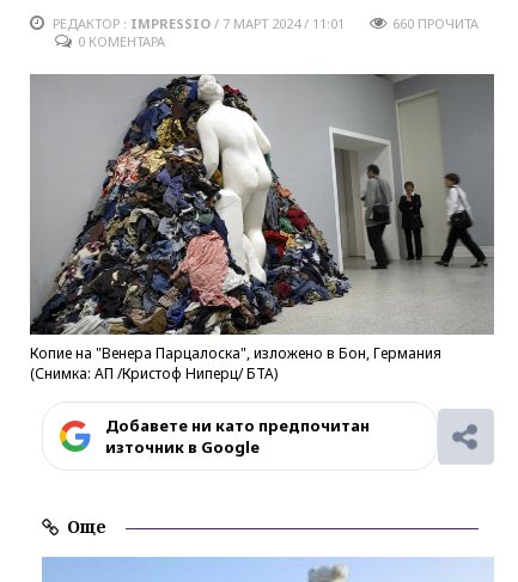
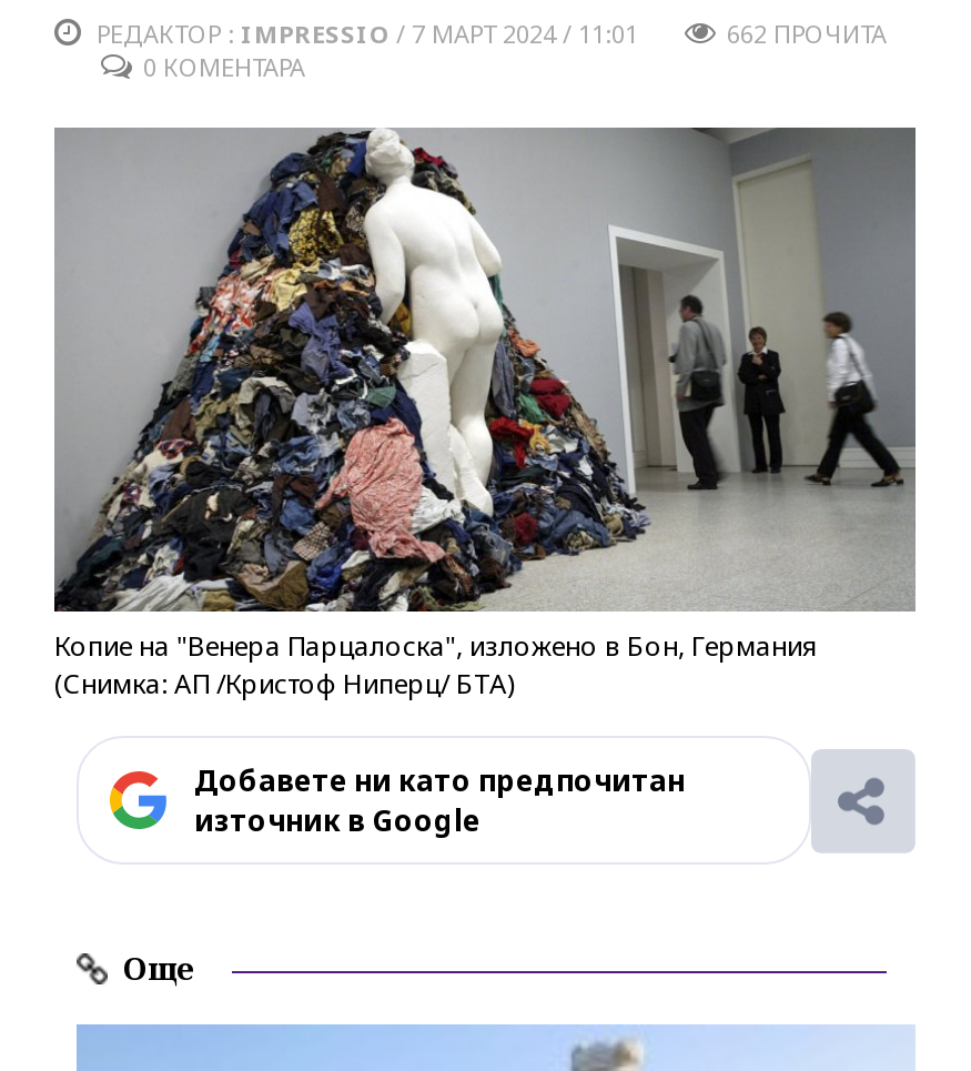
[392,14,479,32] 660 ПРОЧИТА -> [727,17,887,50] 662 ПРОЧИТА

